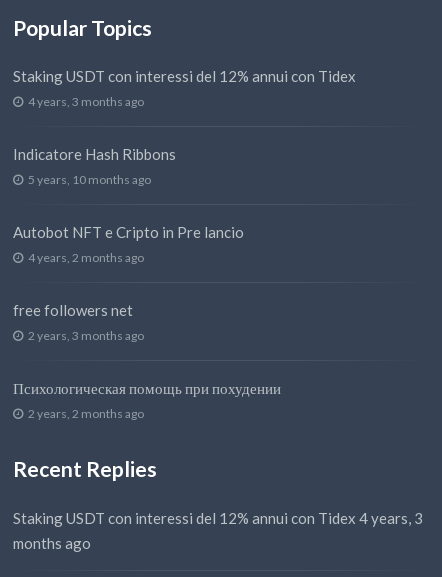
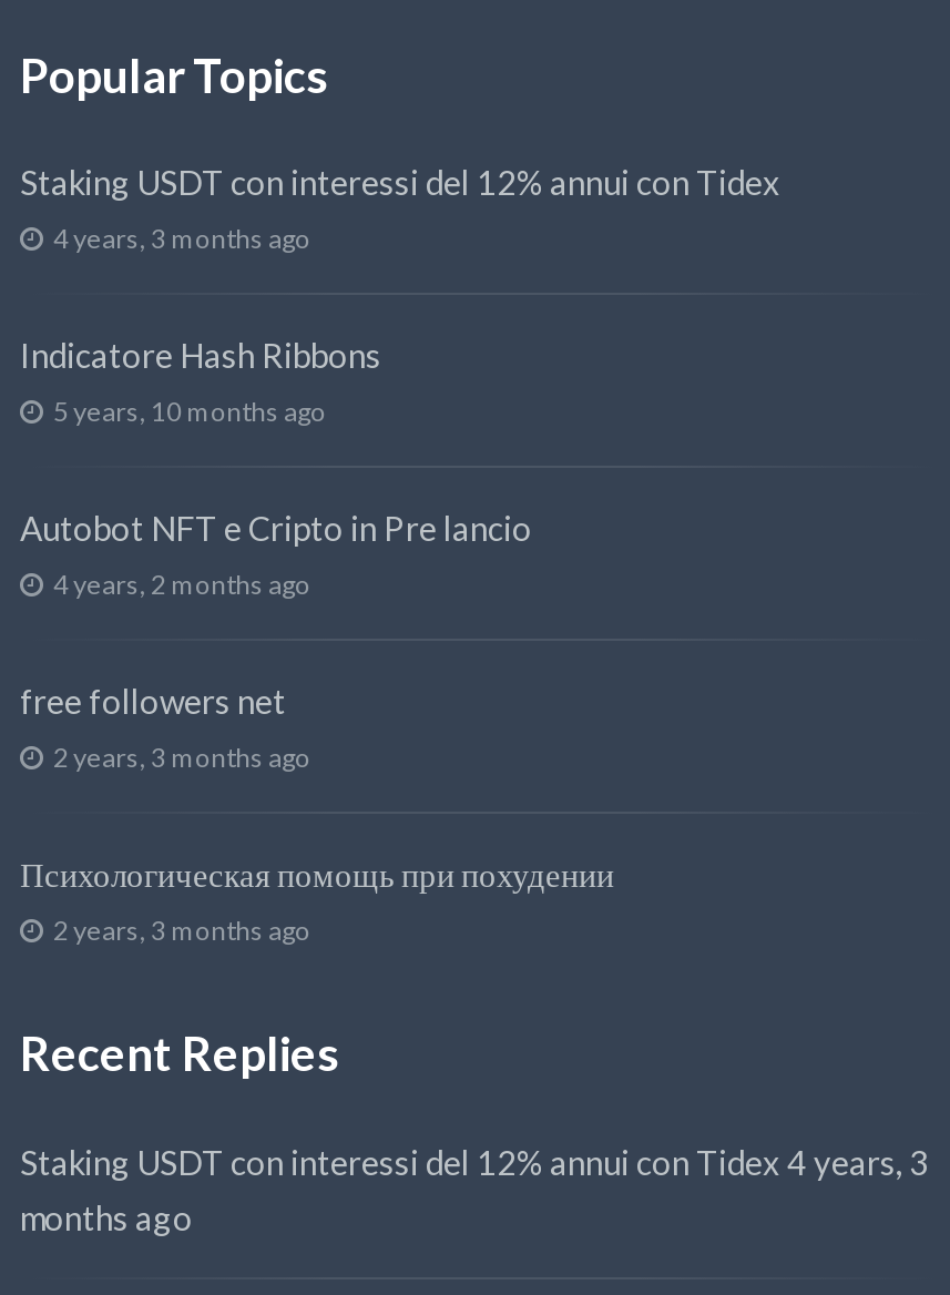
[28,406,144,421] 2 years, 2 months ago -> [53,914,310,948] 2 years, 3 months ago

